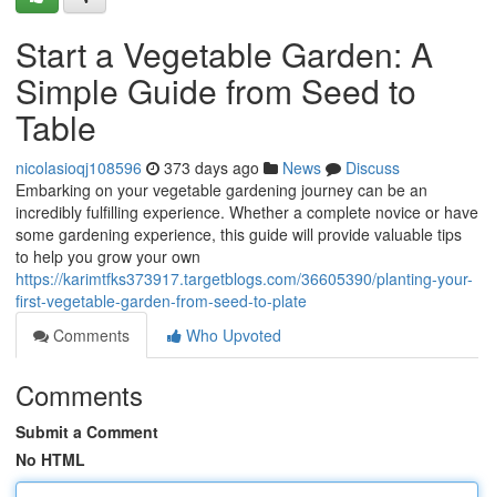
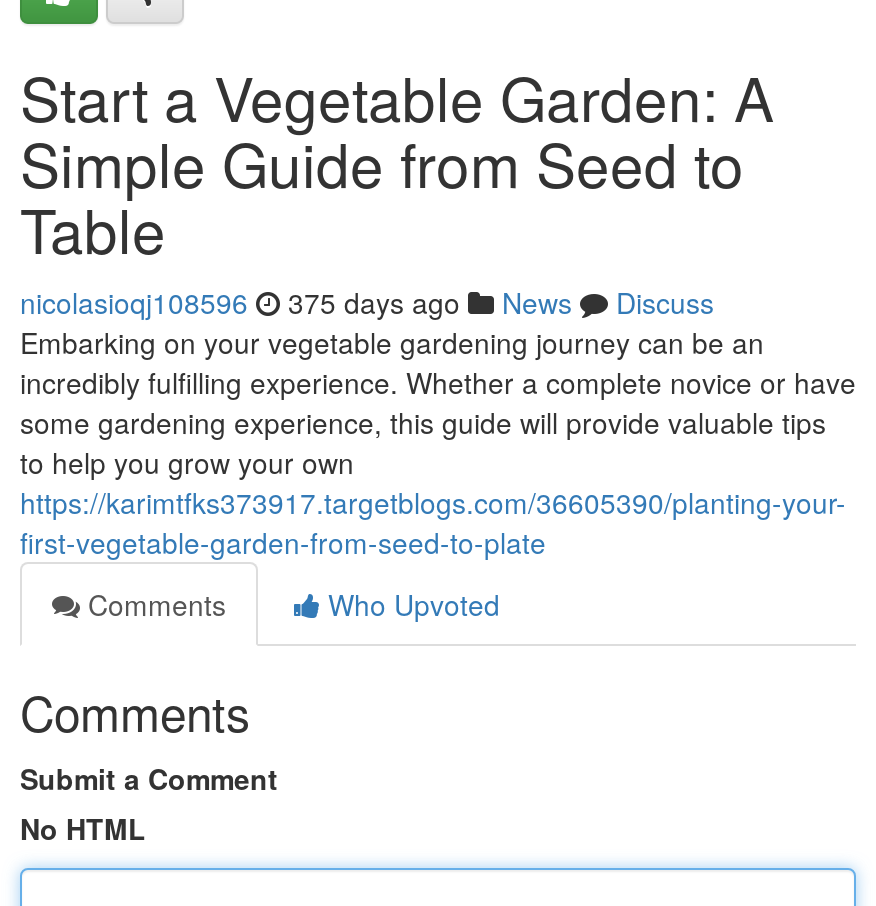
[16,156,400,179] nicolasioqj108596 373 days ago News Discuss -> [20,282,714,322] nicolasioqj108596 375 days ago News Discuss

